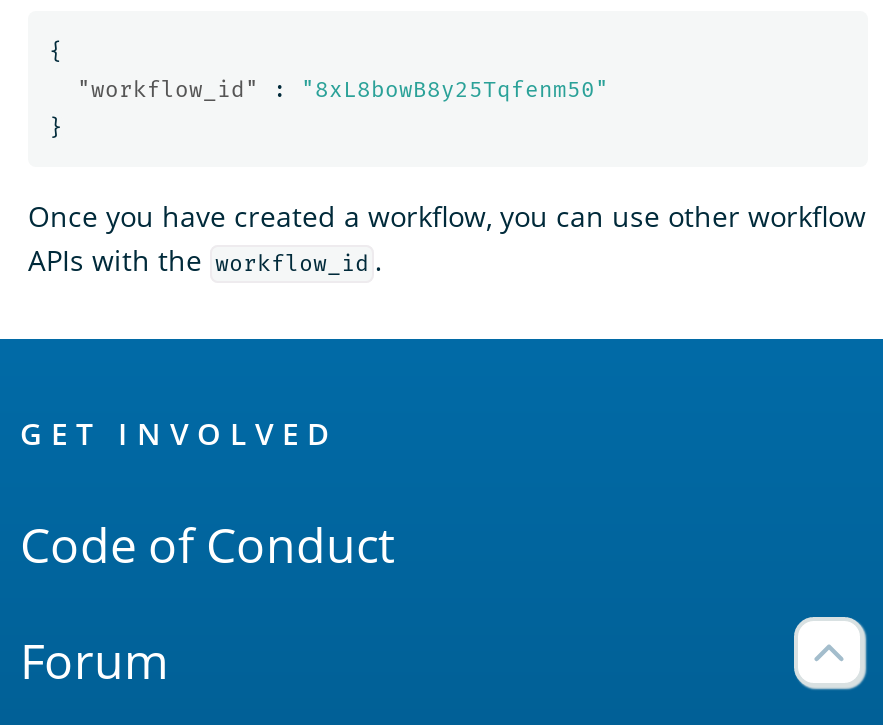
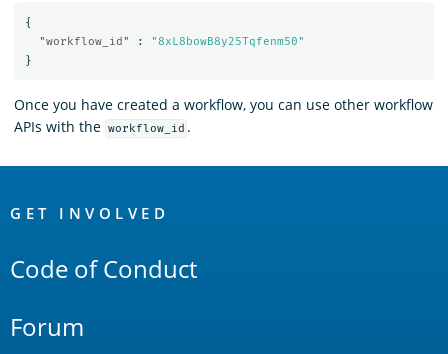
[792,615,868,691] [image] -> none

